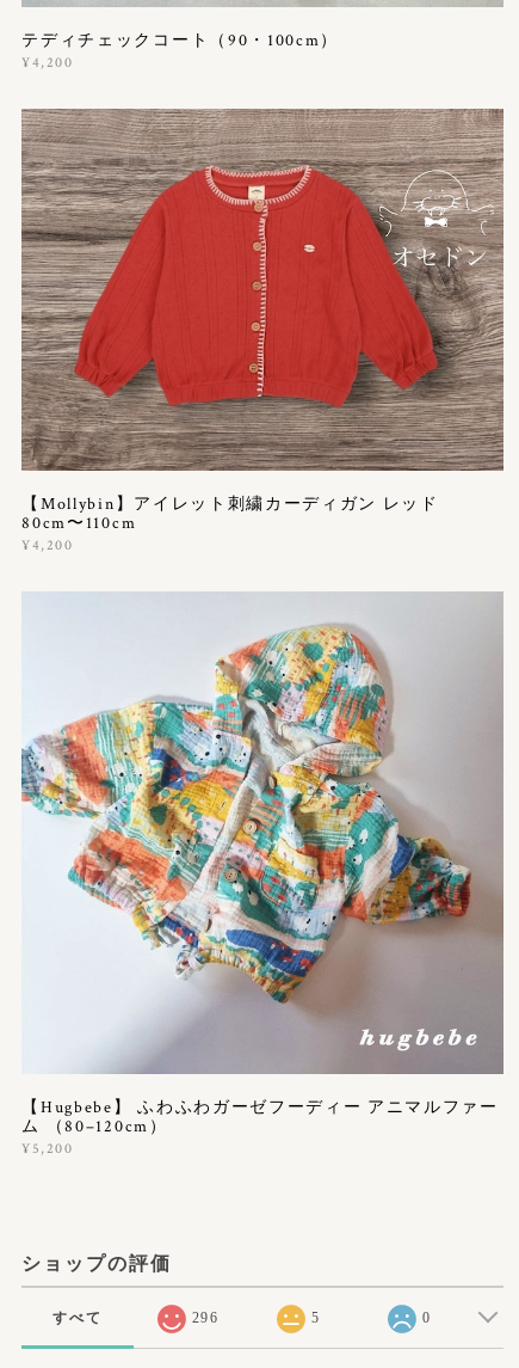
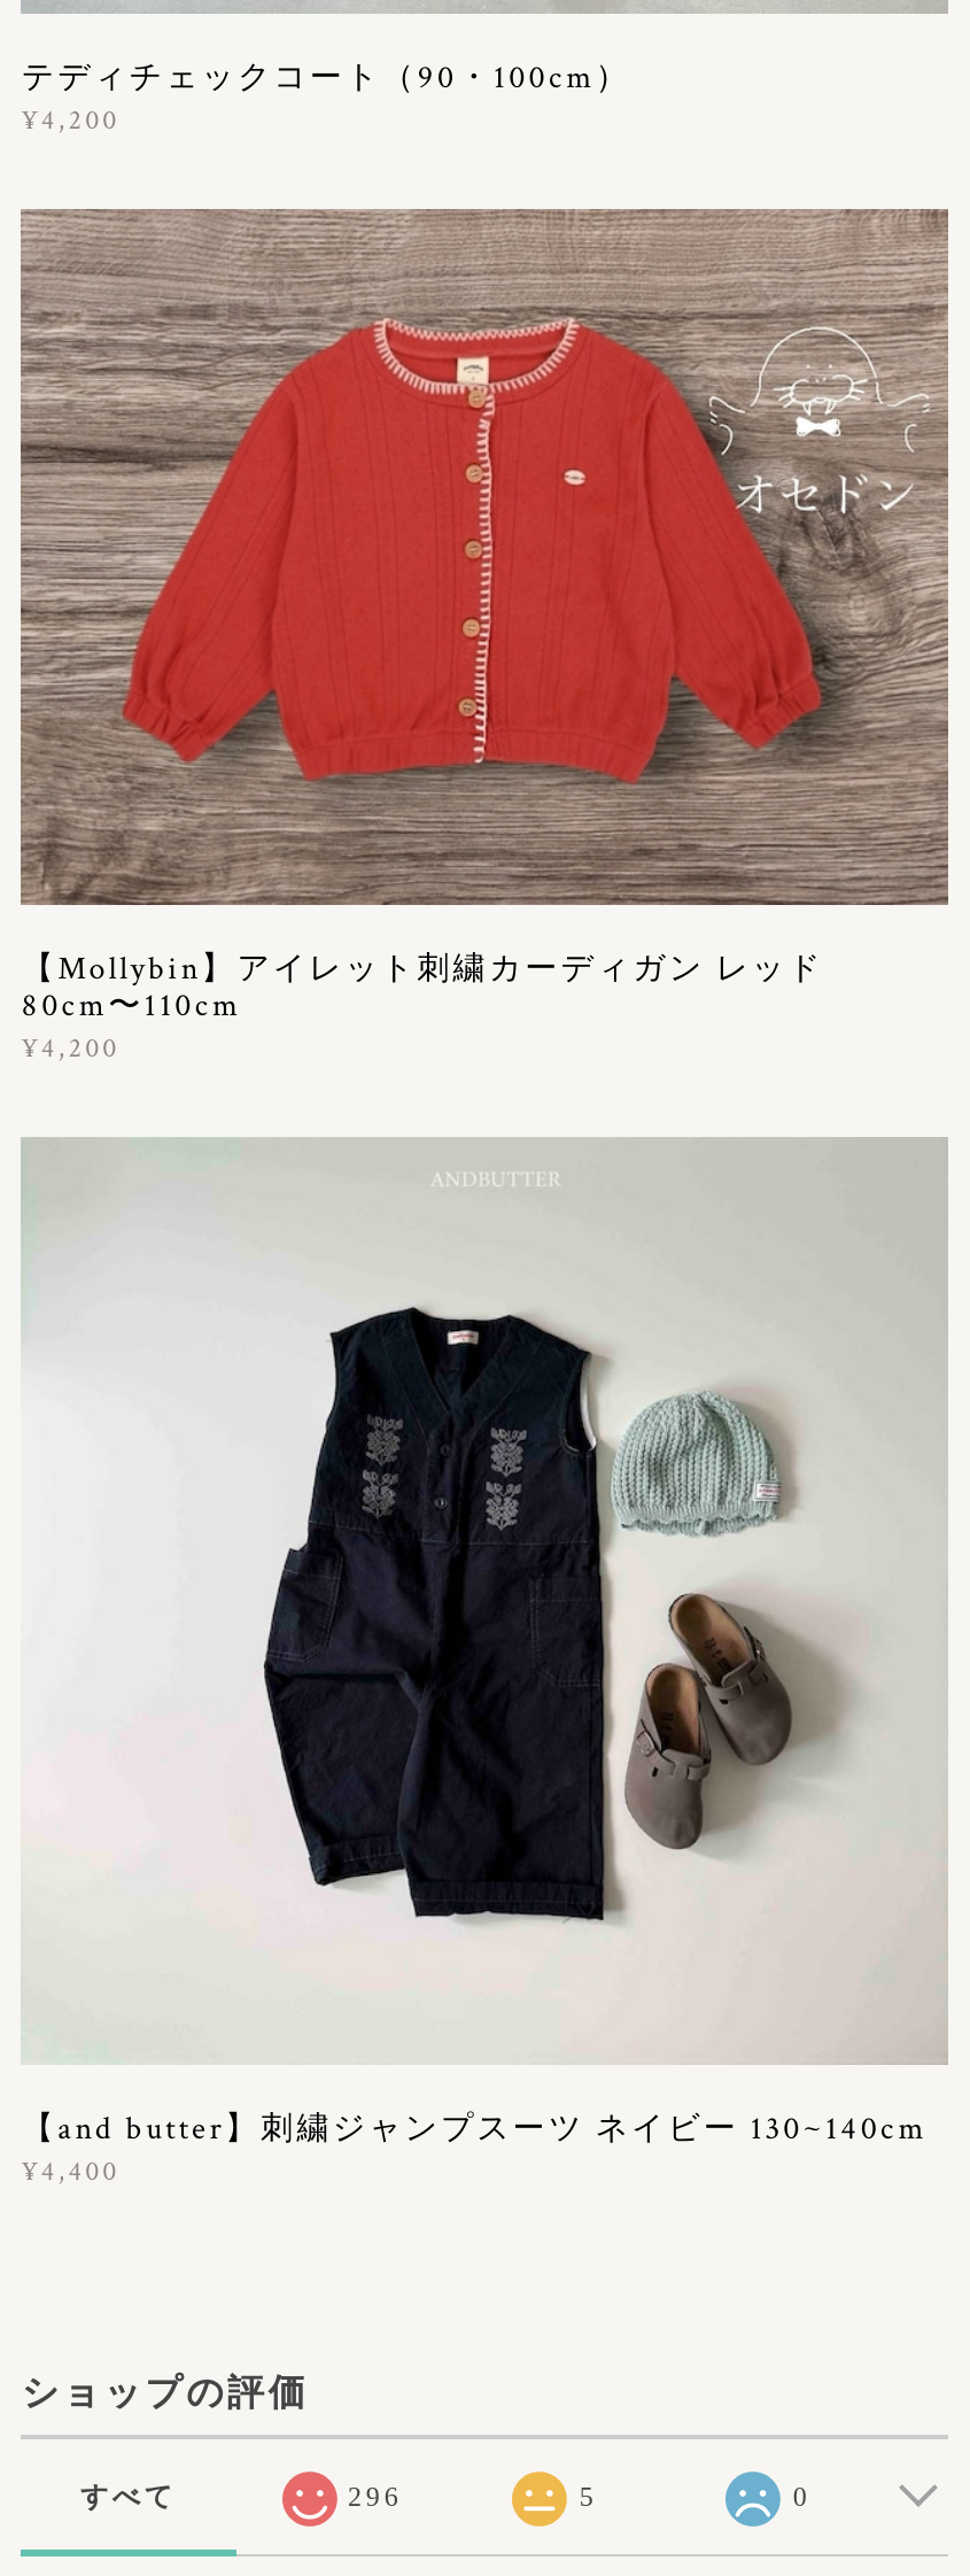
[20,593,503,1157] [image] | 【Hugbebe】 ふわふわガーゼフーディー アニマルファー | ム （80–120cm） | ¥5,200 -> [21,1137,946,2188] [image] | 【and butter】刺繍ジャンプスーツ ネイビー 130~140cm | ¥4,400

